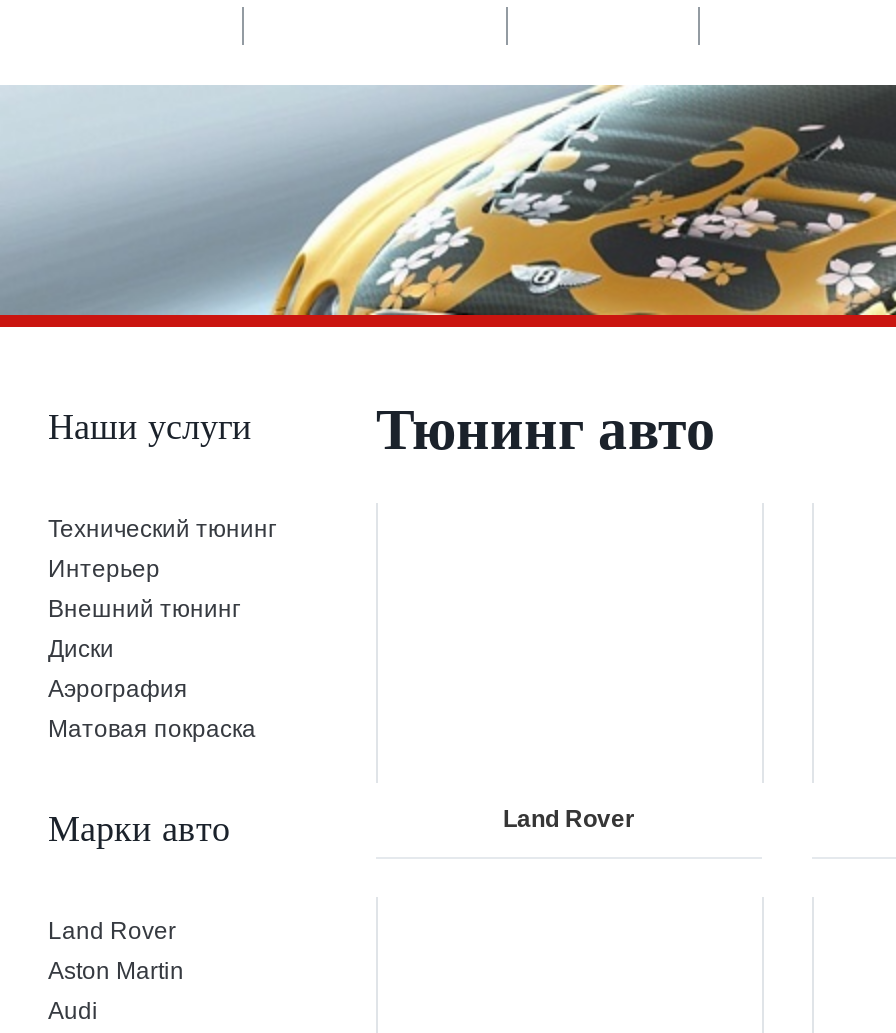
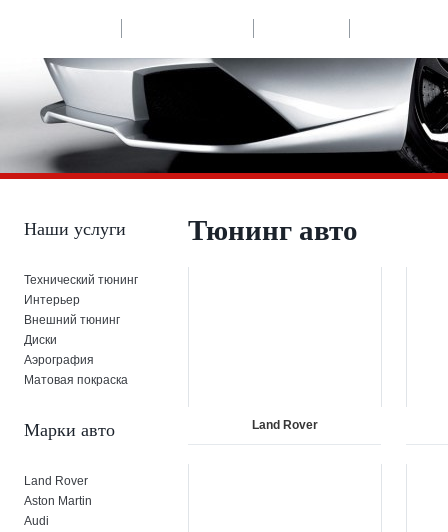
[6,85,890,317] [image] -> [3,57,445,174] [image]

